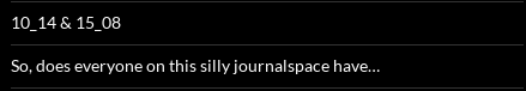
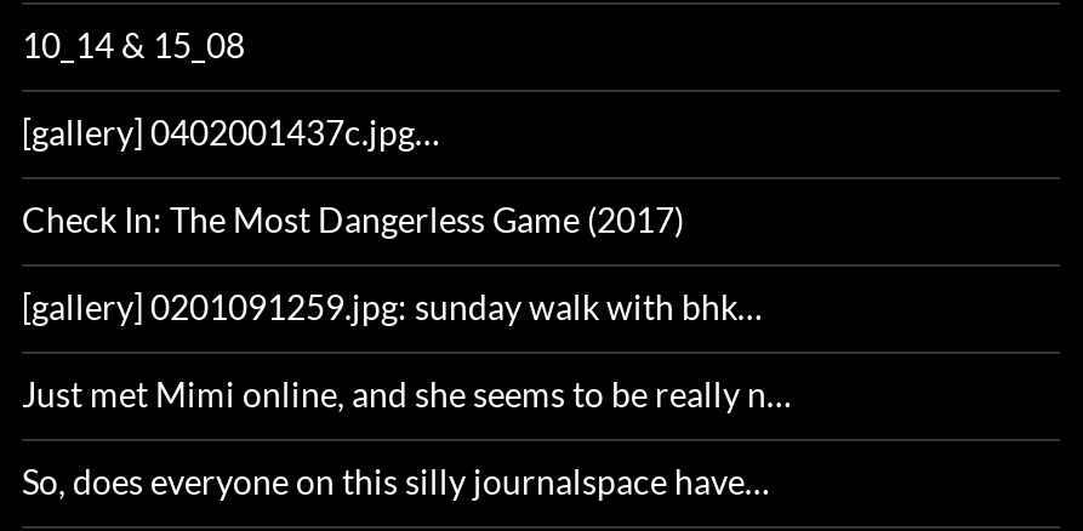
none -> [22,112,791,415] [gallery] 0402001437c.jpg… | Check In: The Most Dangerless Game (2017) | [gallery] 0201091259.jpg: sunday walk with bhk… | Just met Mimi online, and she seems to be really n…

